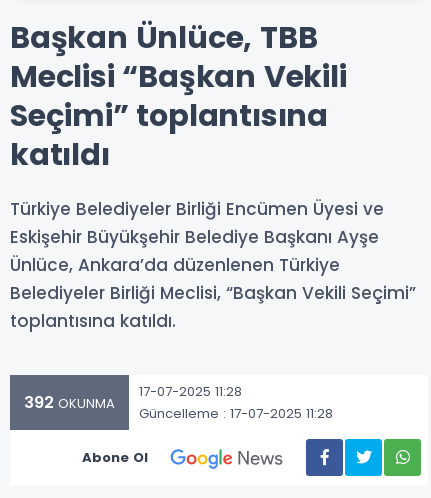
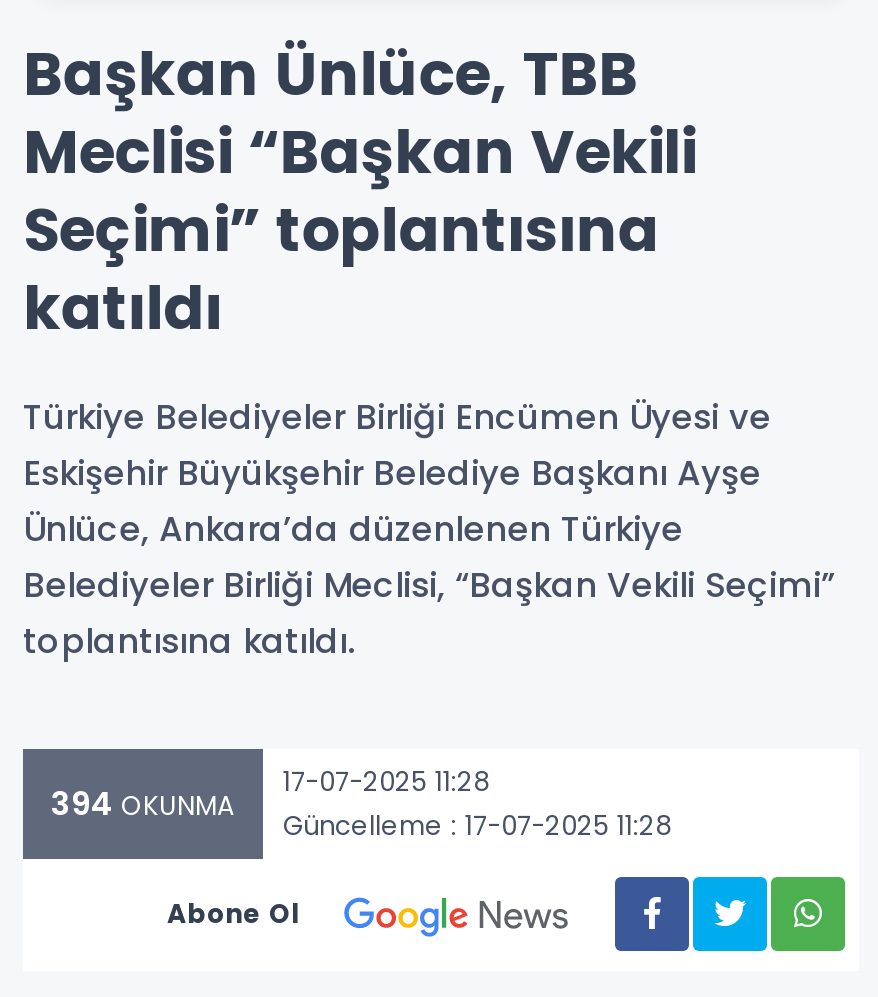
[24,381,333,422] 392 OKUNMA 17-07-2025 11:28 Güncelleme : 17-07-2025 11:28 -> [51,762,671,844] 394 OKUNMA 17-07-2025 11:28 Güncelleme : 17-07-2025 11:28

